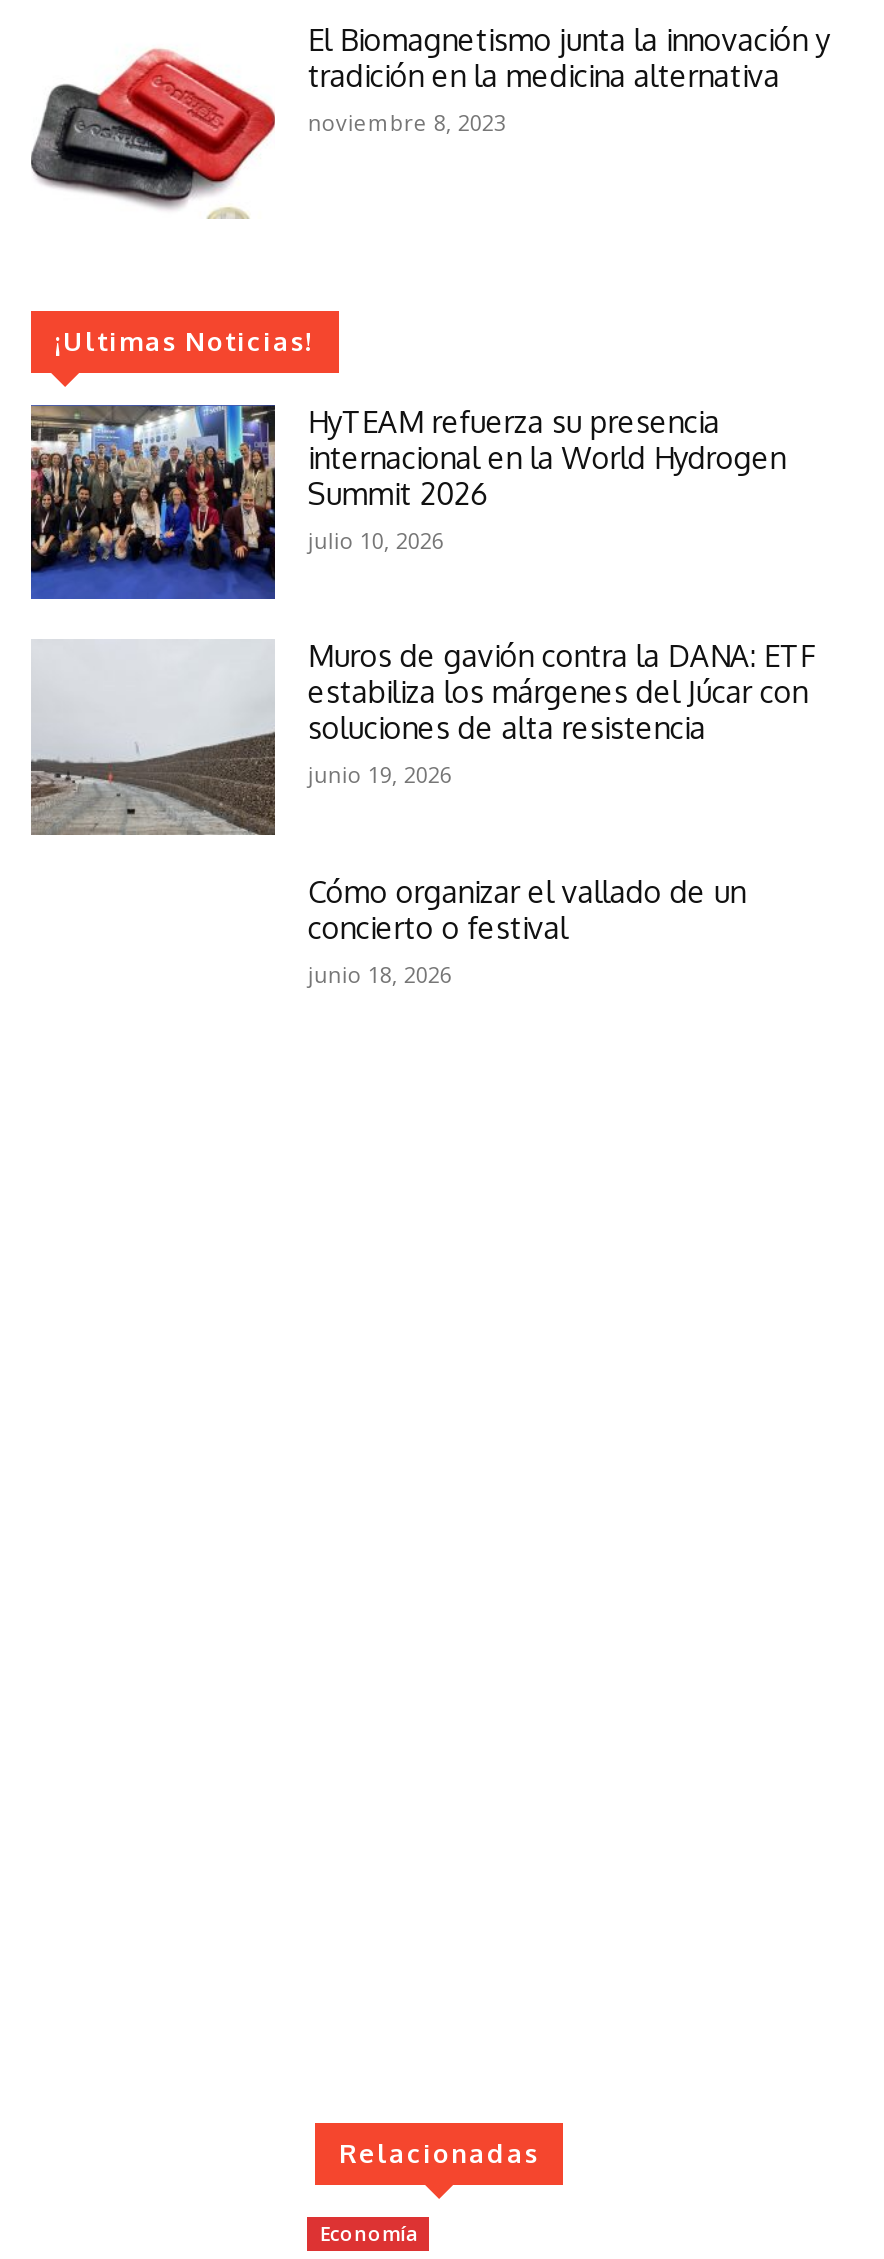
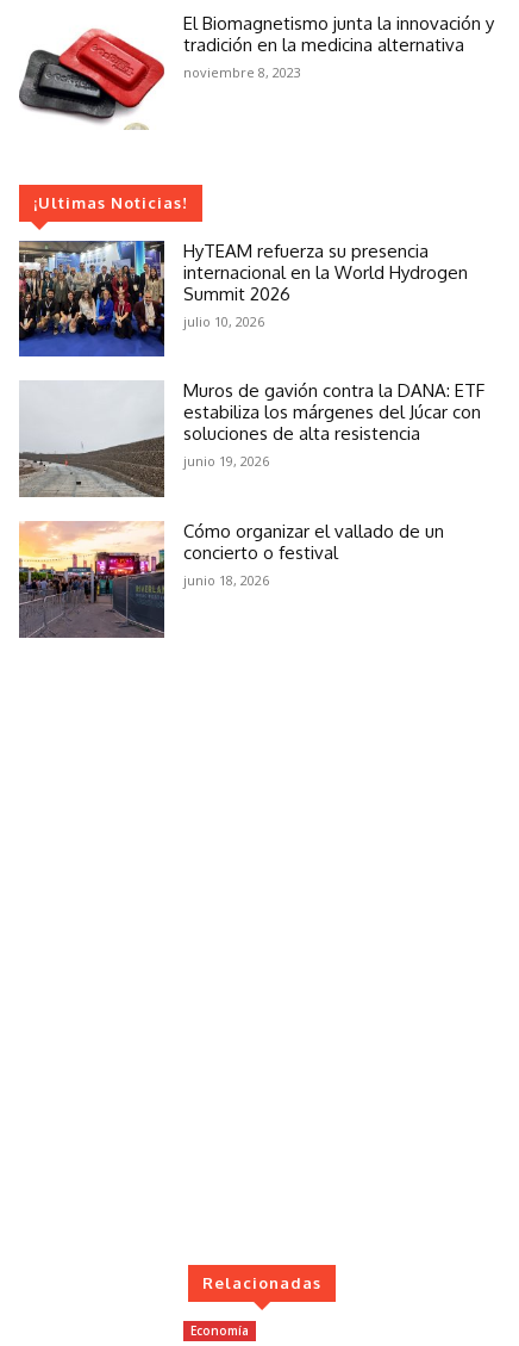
none -> [18,520,165,639] [image]

